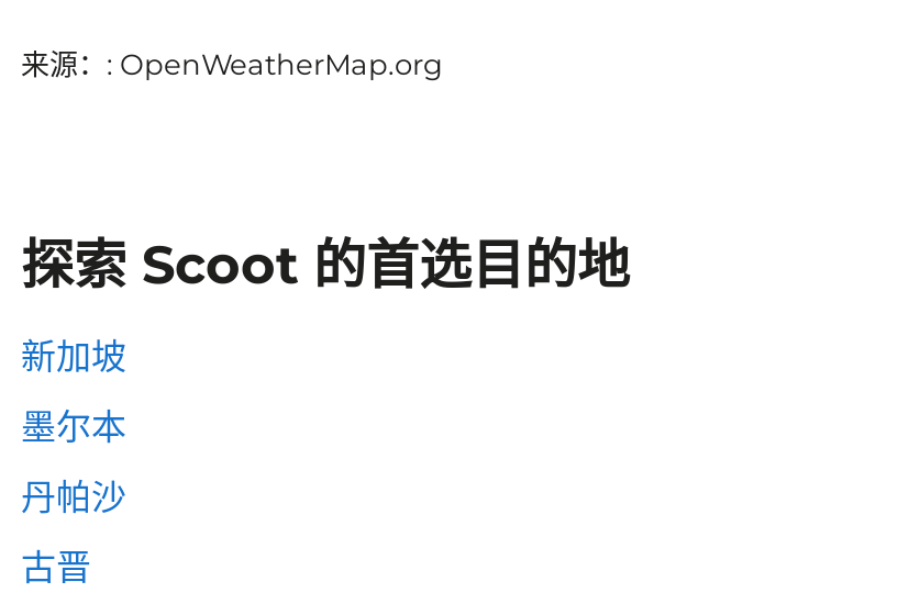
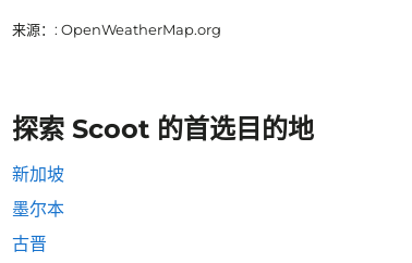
[21,477,126,518] 丹帕沙 -> none

